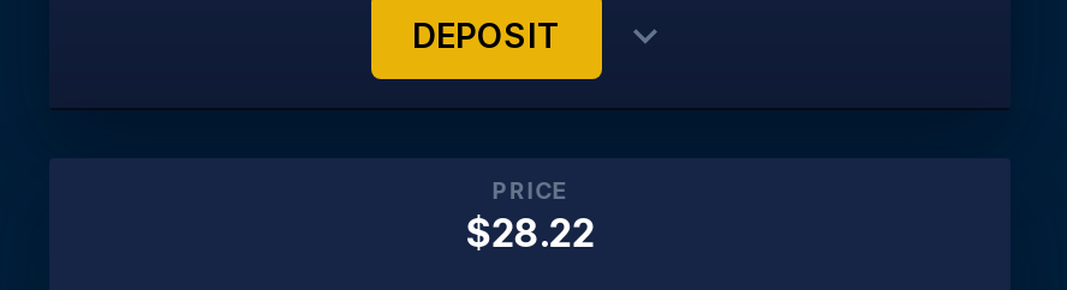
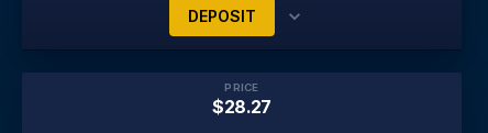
[465,209,594,257] $28.22 -> [212,96,271,118] $28.27

